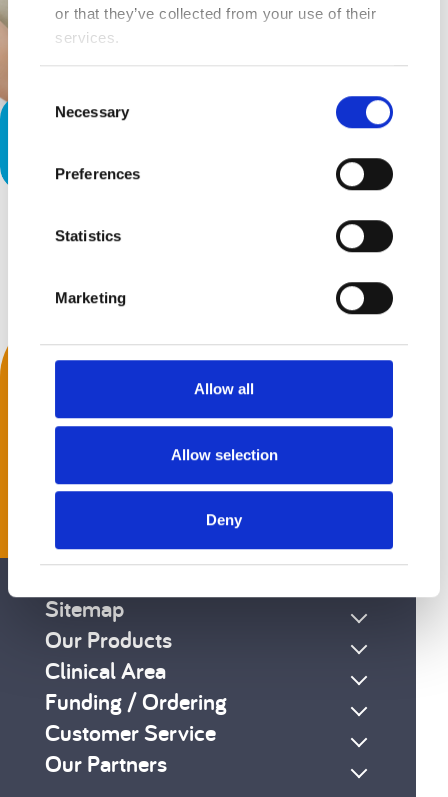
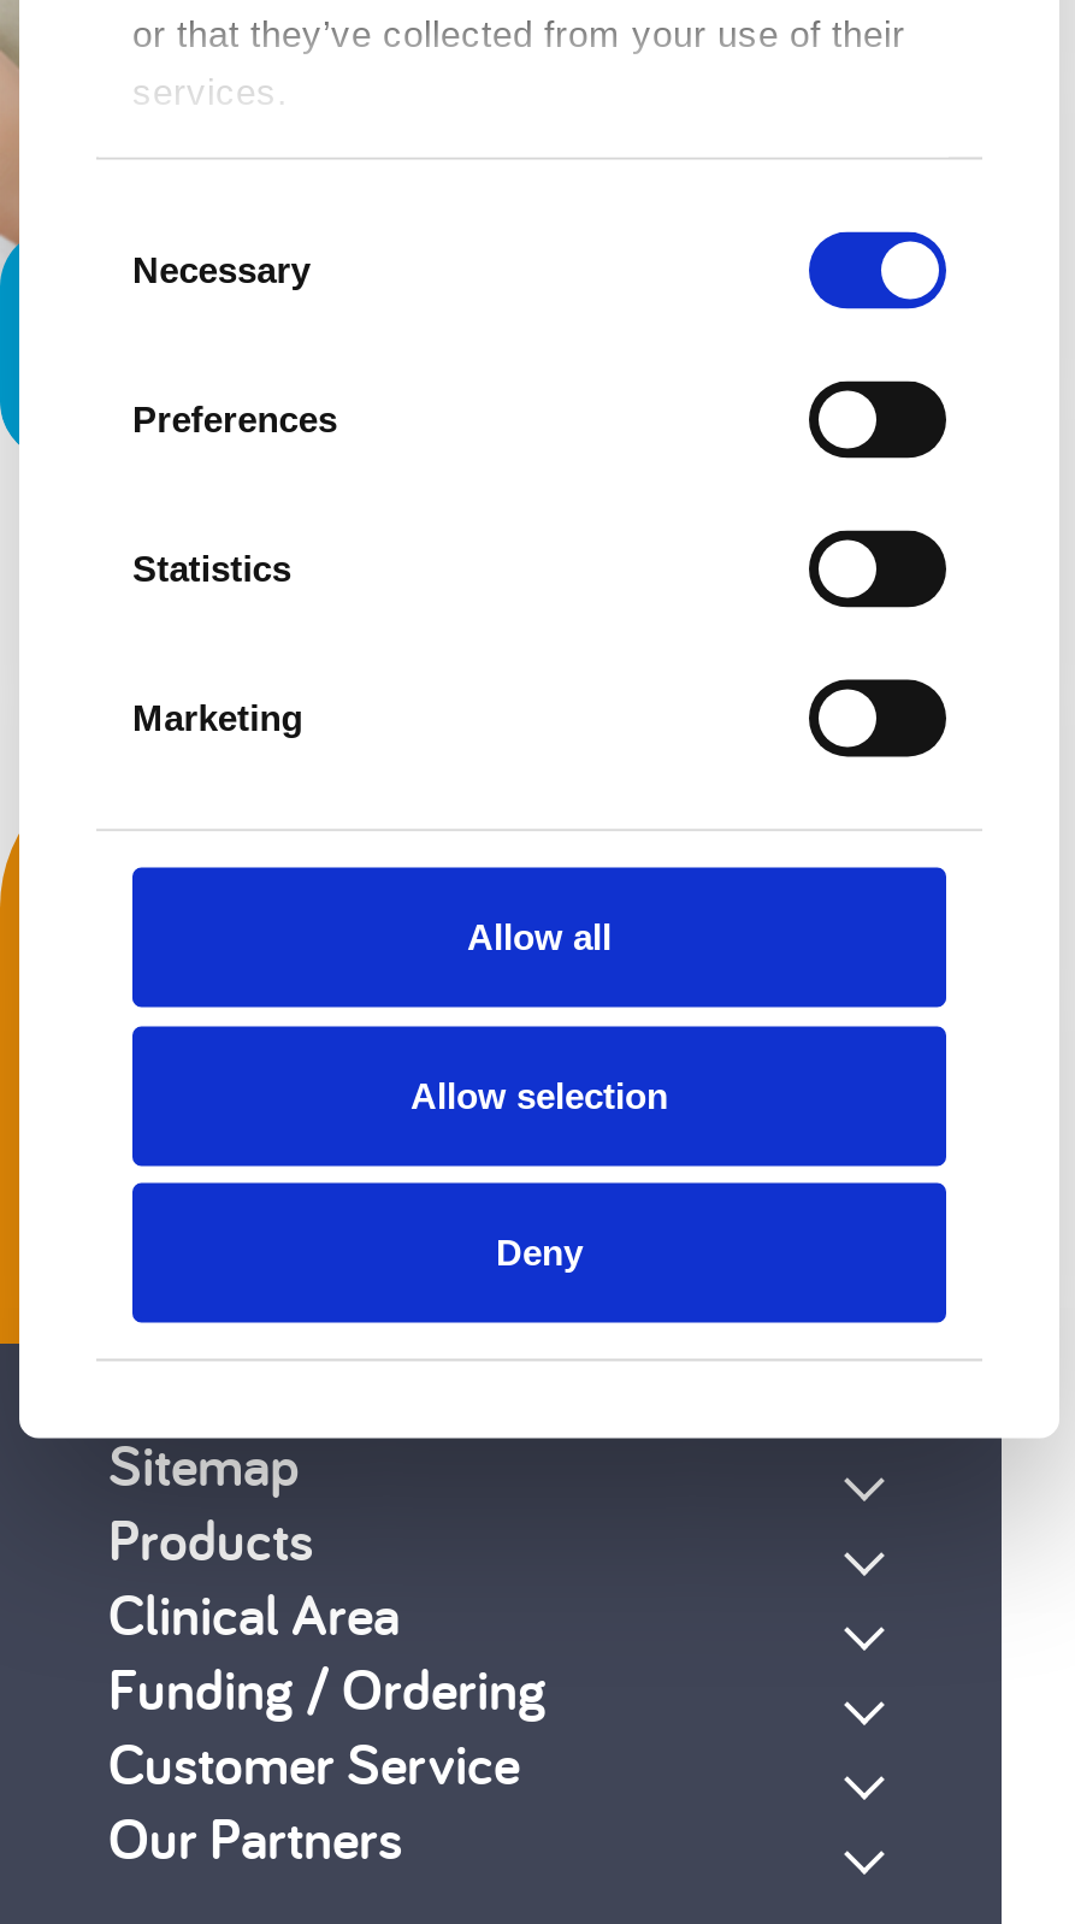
[45,624,172,655] Our Products -> [108,1504,313,1578] Products

